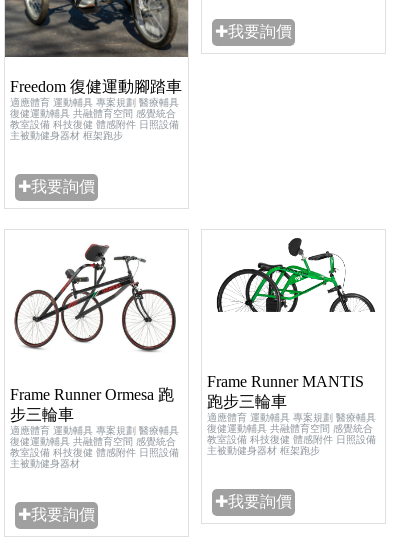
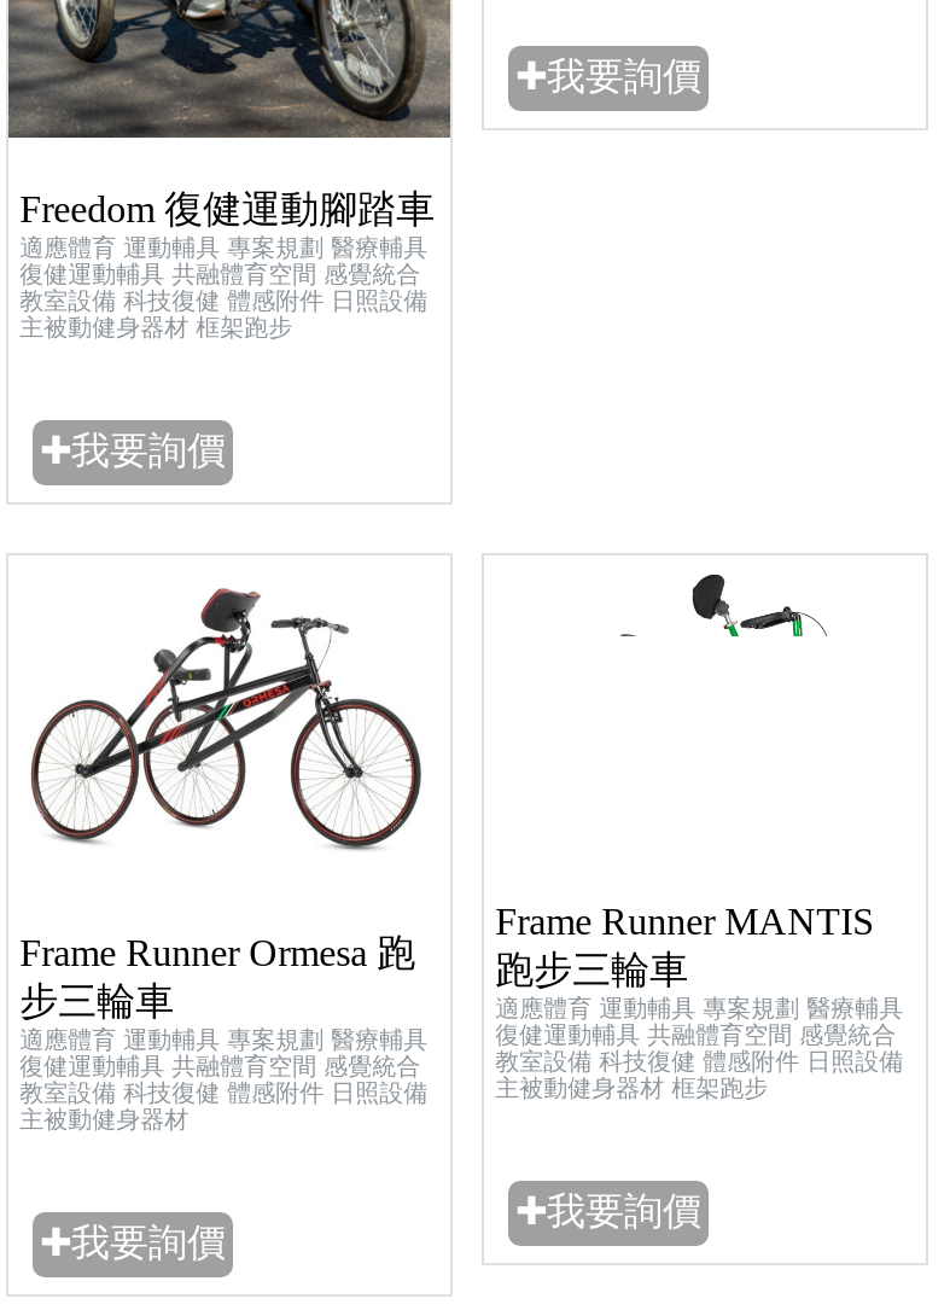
[216,262,376,313] [image] -> none

